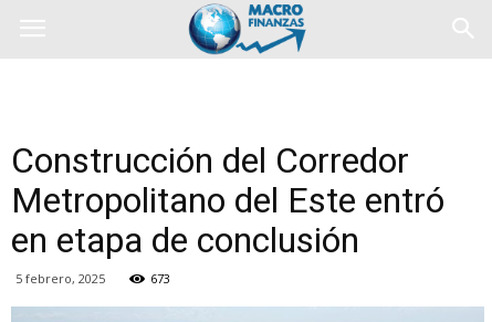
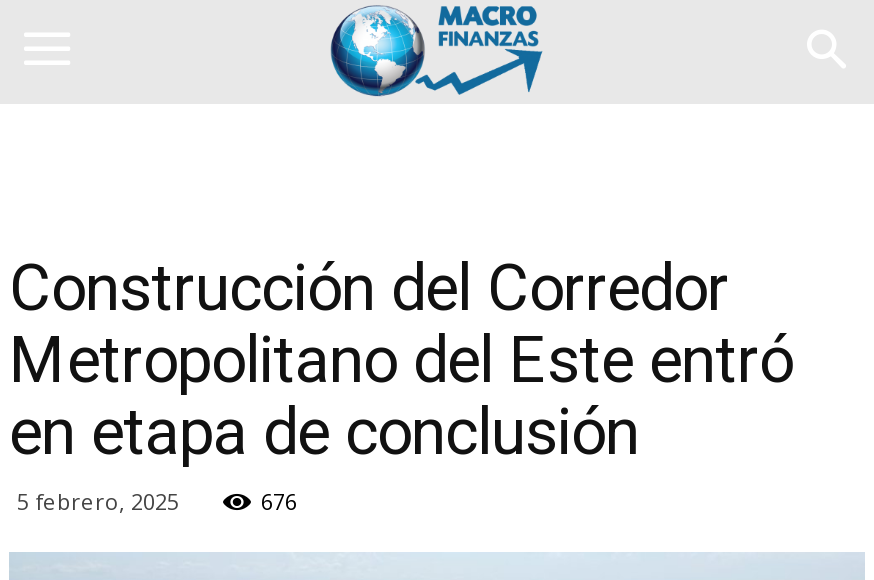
[150,270,170,287] 673 -> [261,486,297,516] 676

